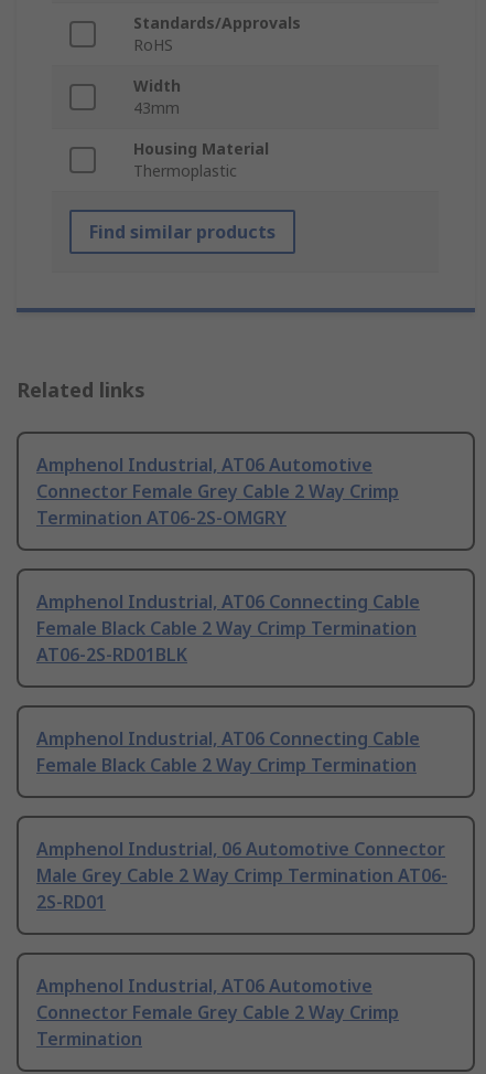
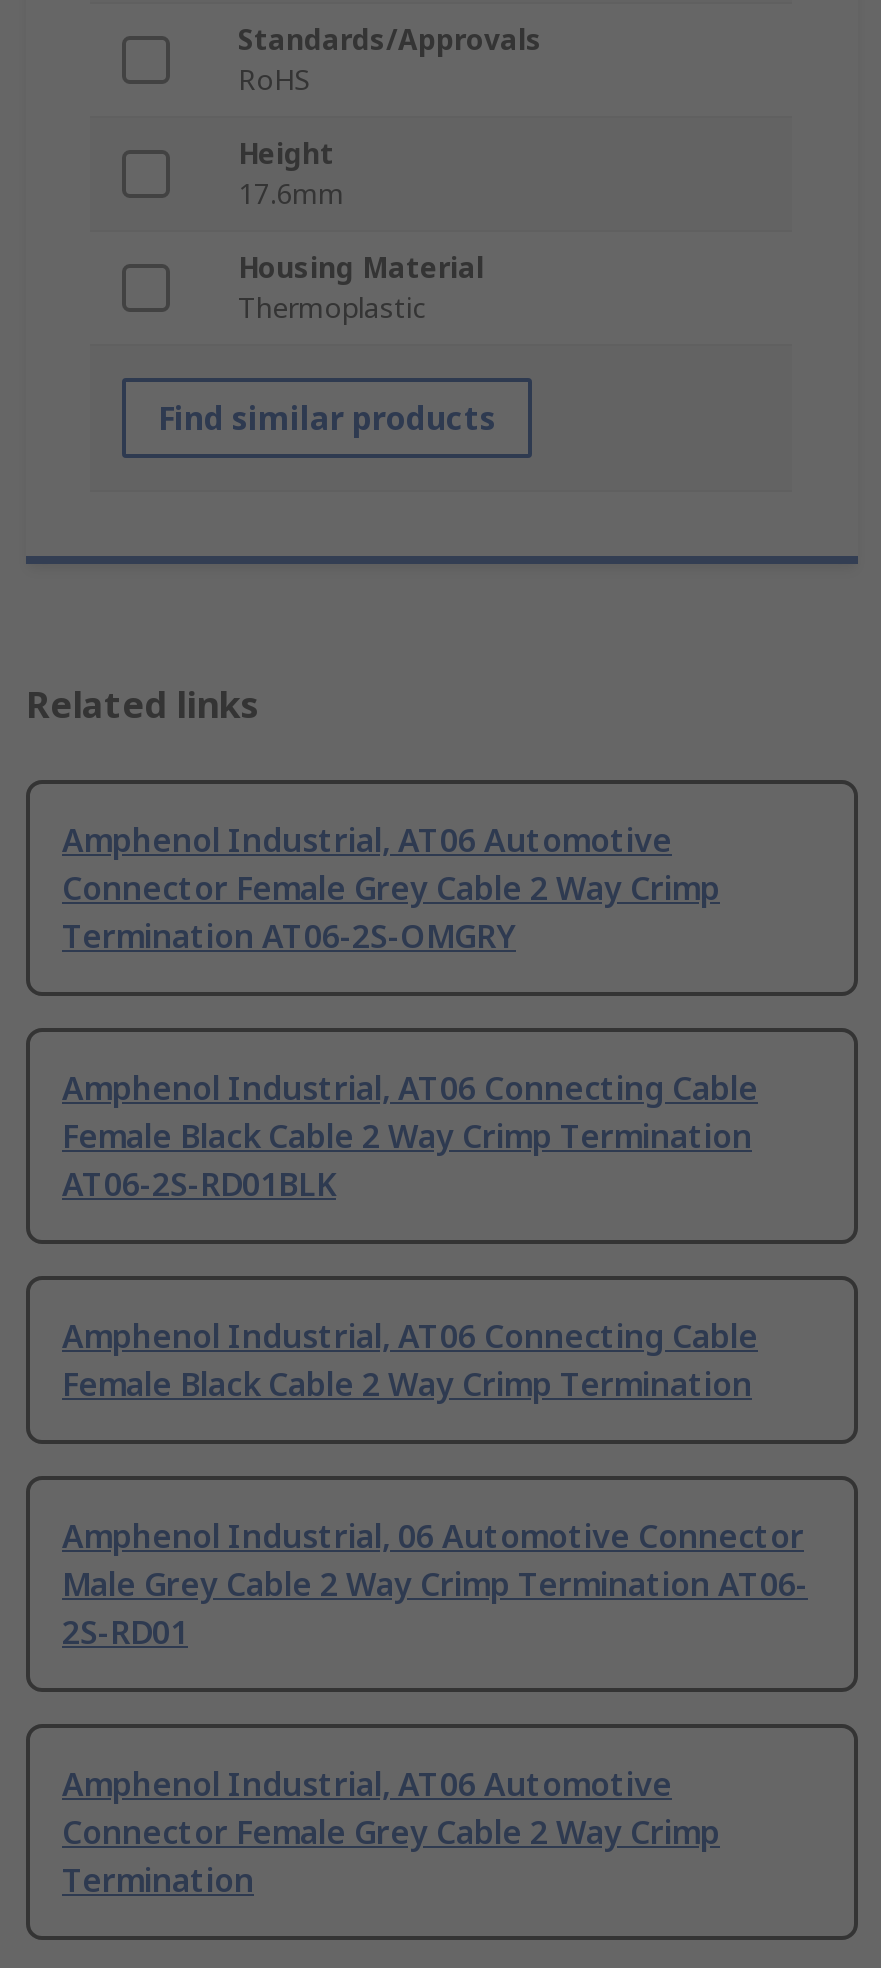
[133,76,181,119] Width | 43mm -> [238,135,344,213] Height | 17.6mm

